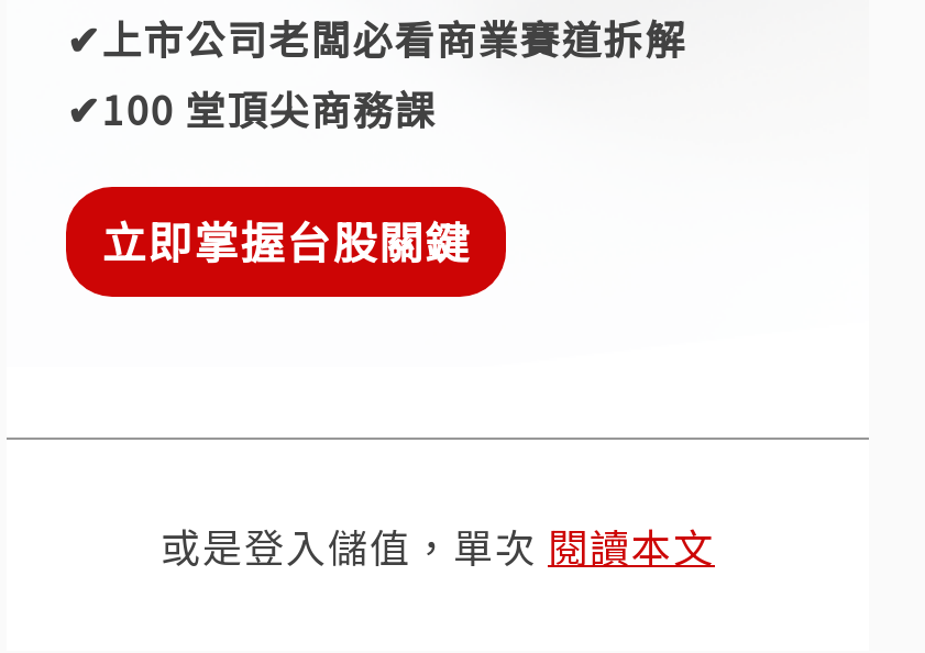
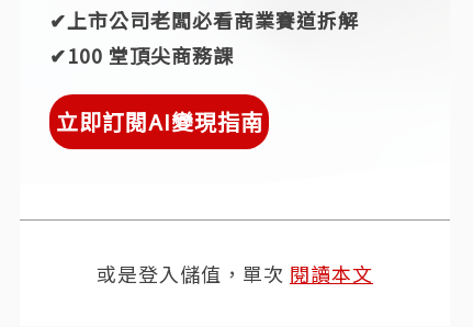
[102,209,471,273] 立即掌握台股關鍵 -> [56,105,263,137] 立即訂閱AI變現指南

